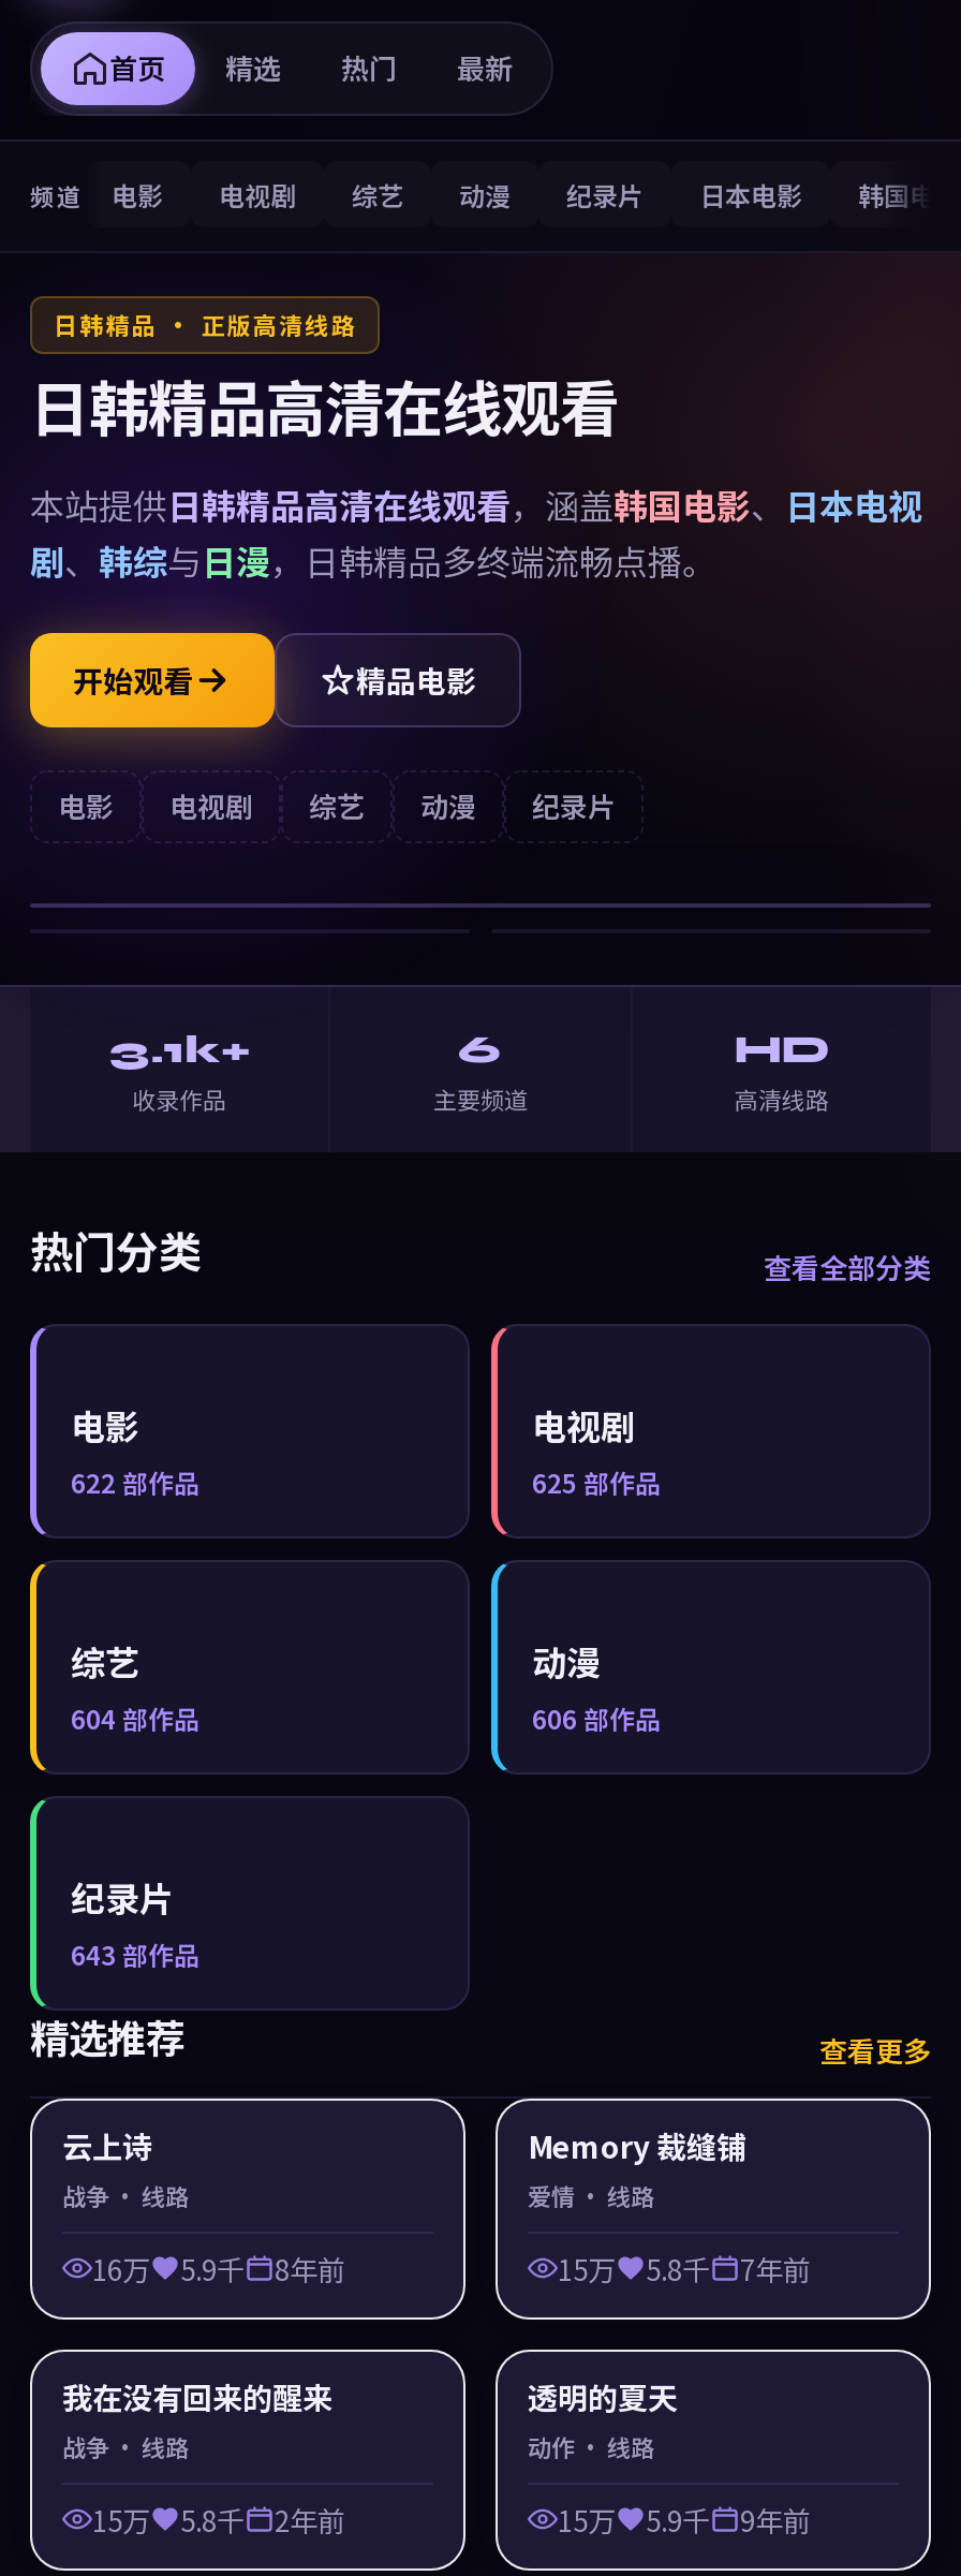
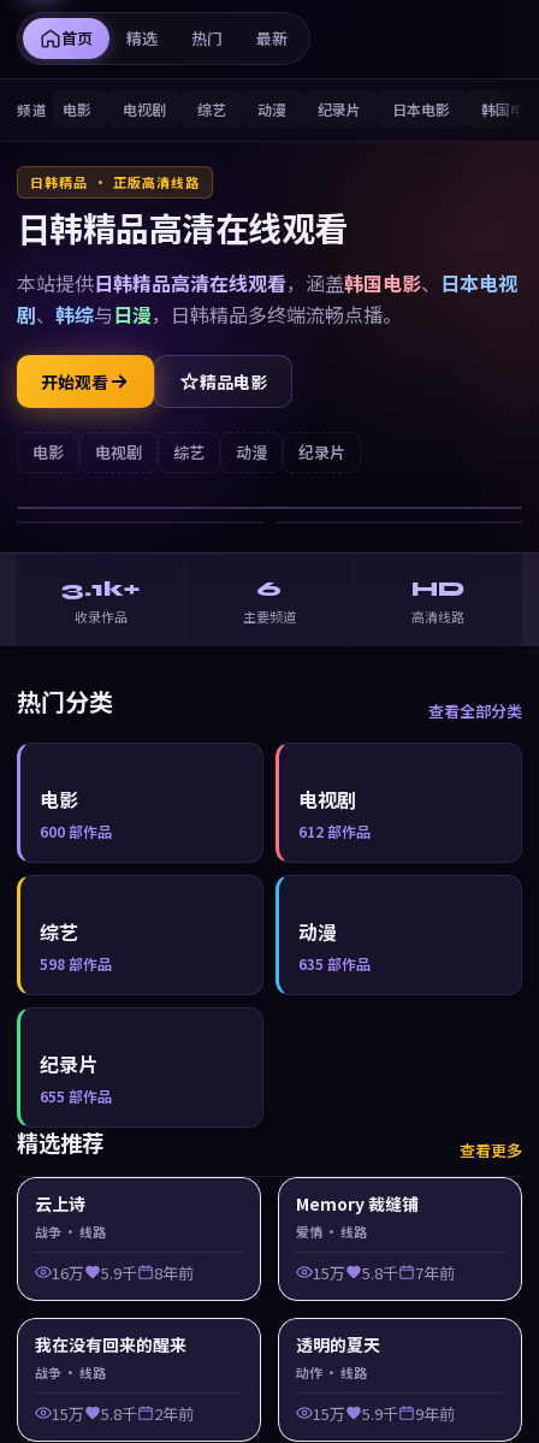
[71,1464,199,1501] 622部作品 -> [40,821,112,842] 600部作品
[532,1464,661,1501] 625部作品 -> [298,821,371,842] 612部作品
[71,1700,199,1737] 604部作品 -> [40,954,112,974] 598部作品
[532,1700,661,1737] 606部作品 -> [298,954,371,974] 635部作品
[71,1936,199,1973] 643部作品 -> [40,1086,112,1106] 655部作品

